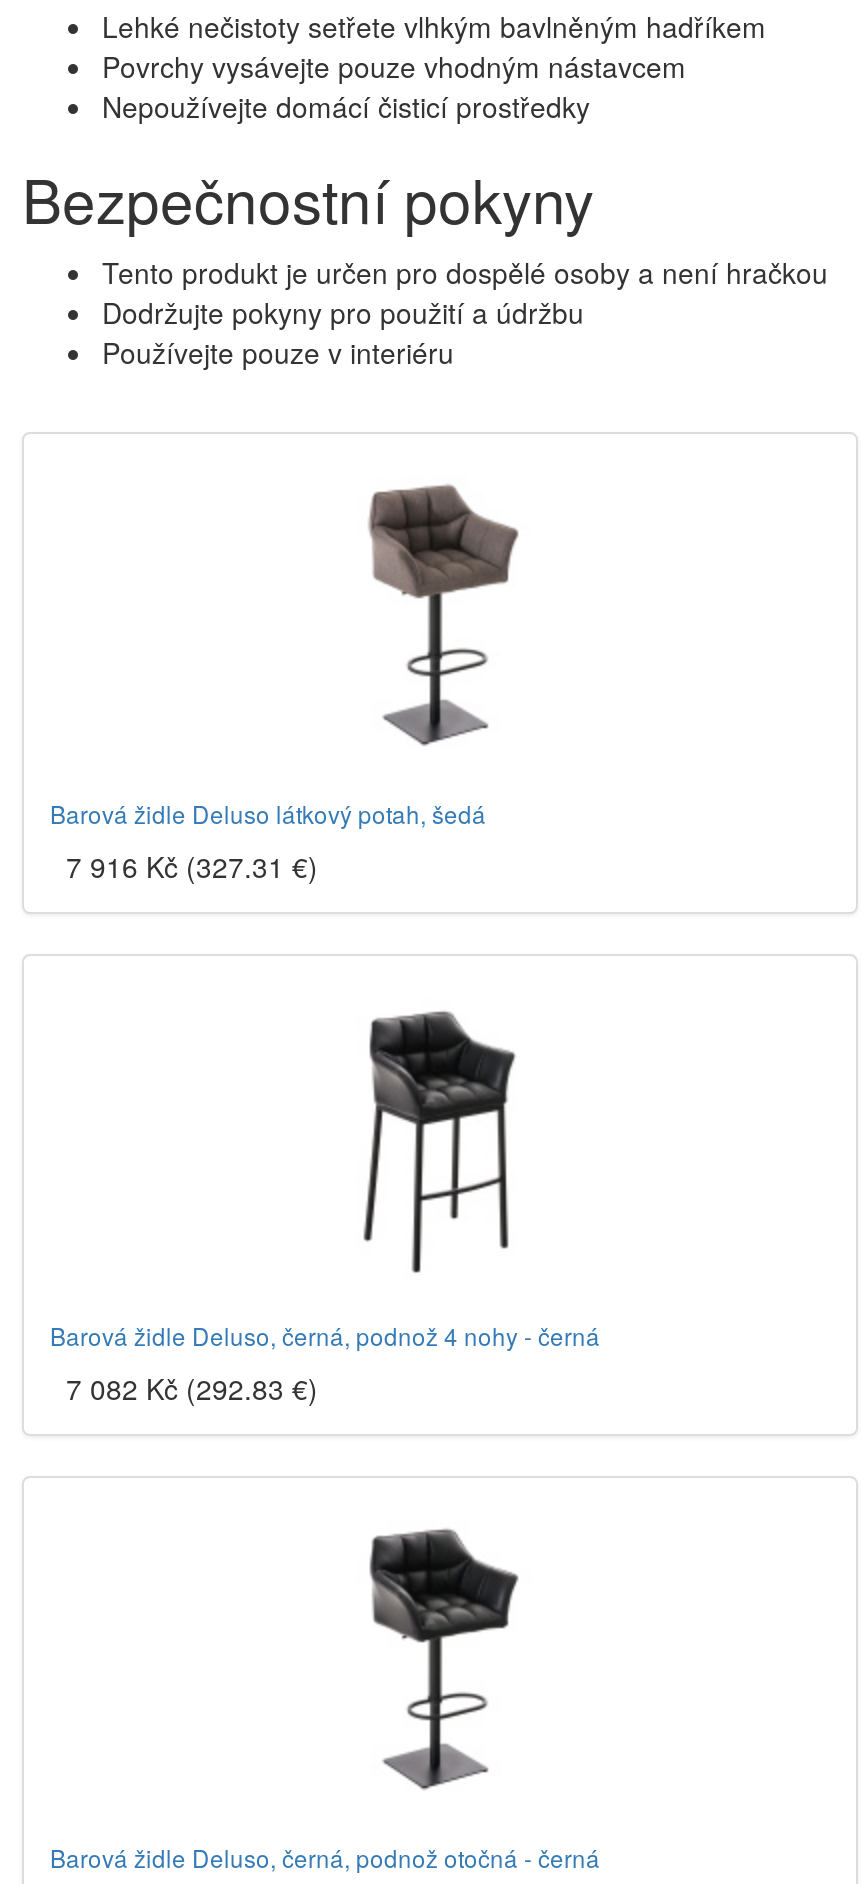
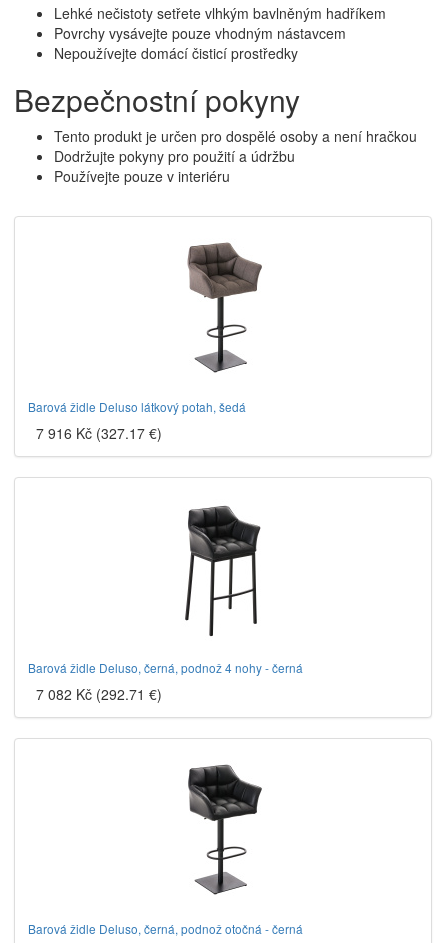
[50,846,318,886] 7 916 Kč (327.31 €) -> [28,423,162,443] 7 916 Kč (327.17 €)
[50,1368,318,1408] 7 082 Kč (292.83 €) -> [28,684,162,704] 7 082 Kč (292.71 €)

